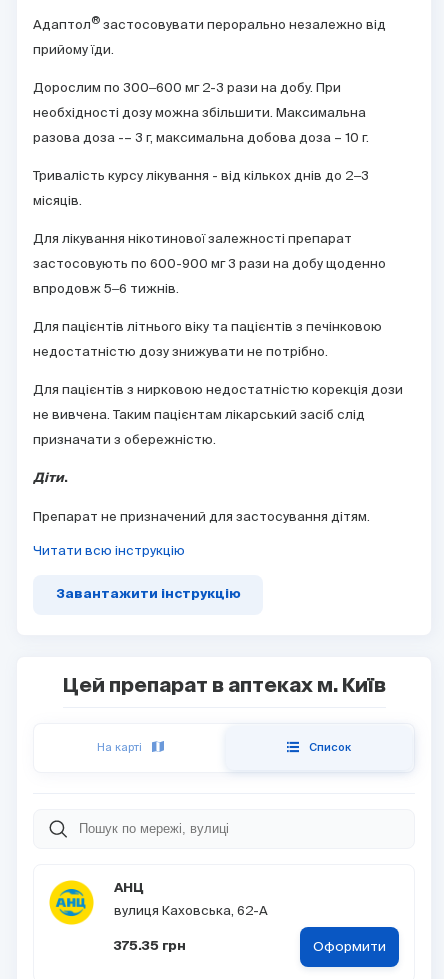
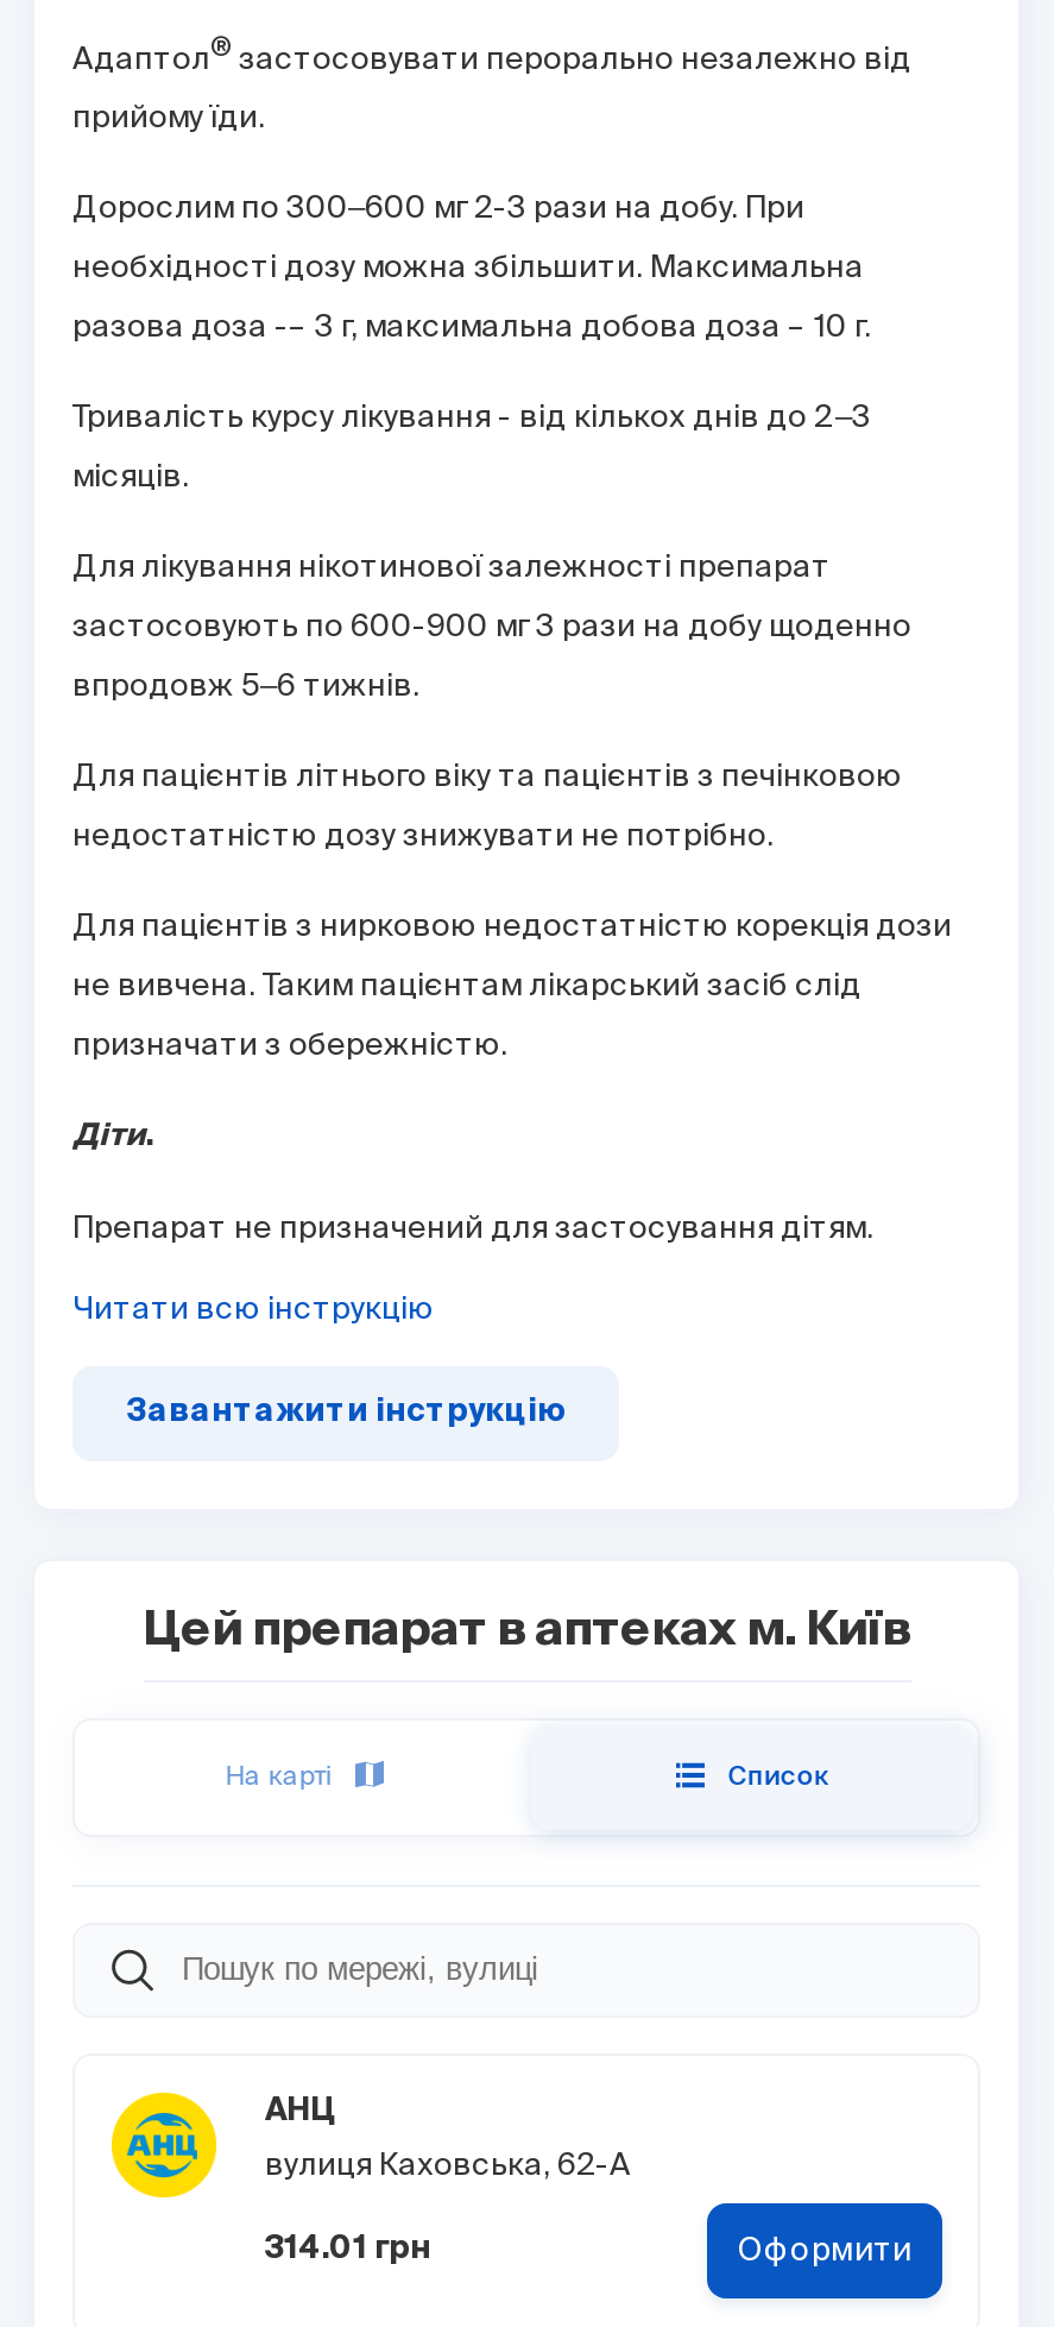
[114,940,186,953] 375.35 грн -> [265,2235,431,2266] 314.01 грн

